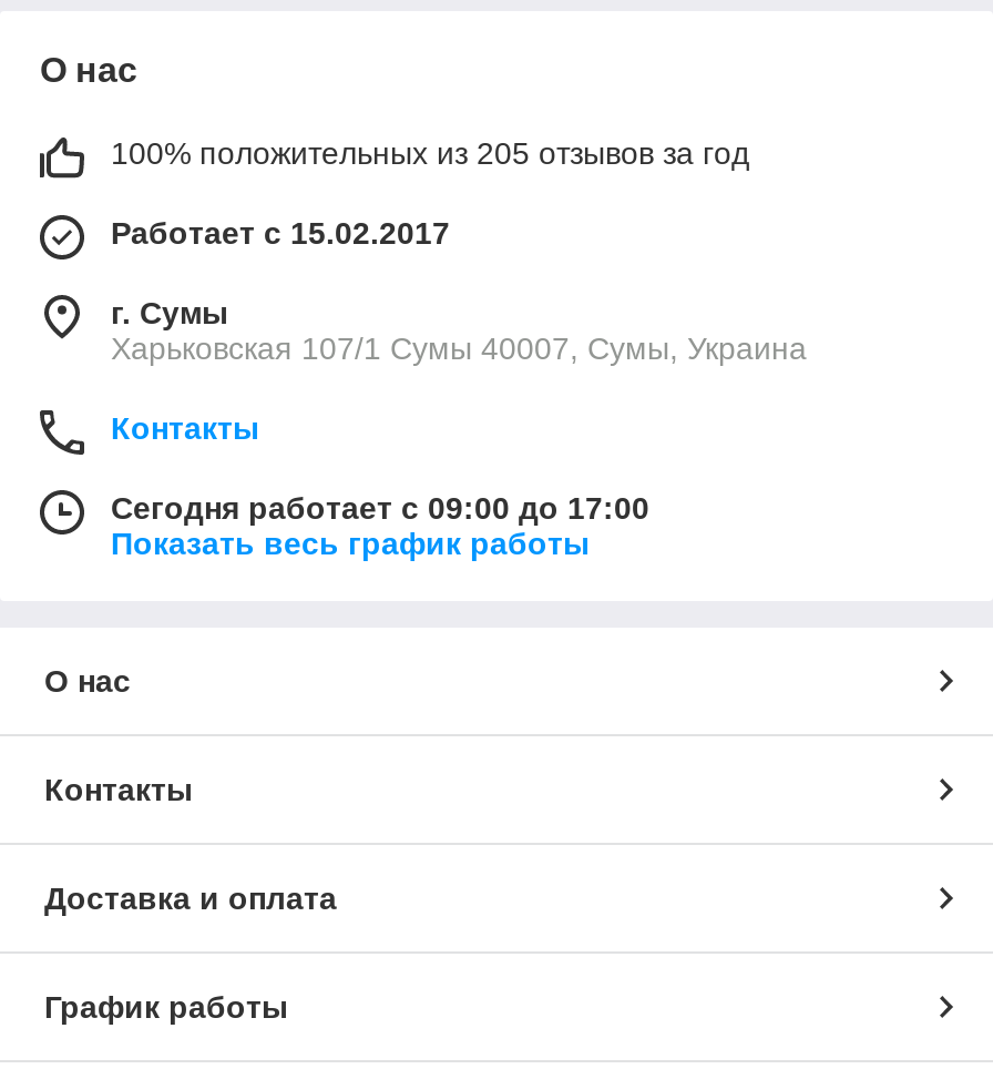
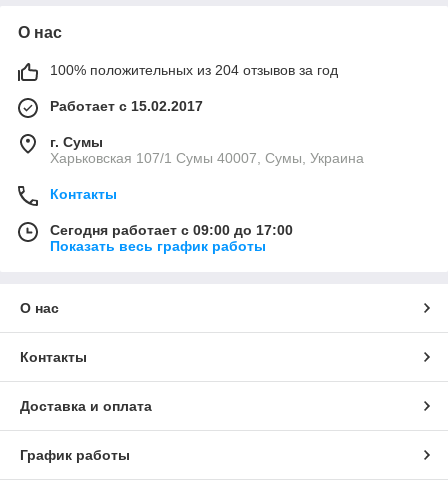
[111,135,749,170] 100% положительных из 205 отзывов за год -> [50,62,338,78] 100% положительных из 204 отзывов за год

